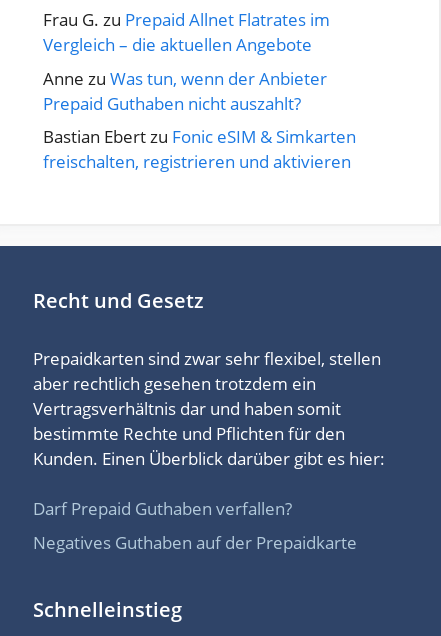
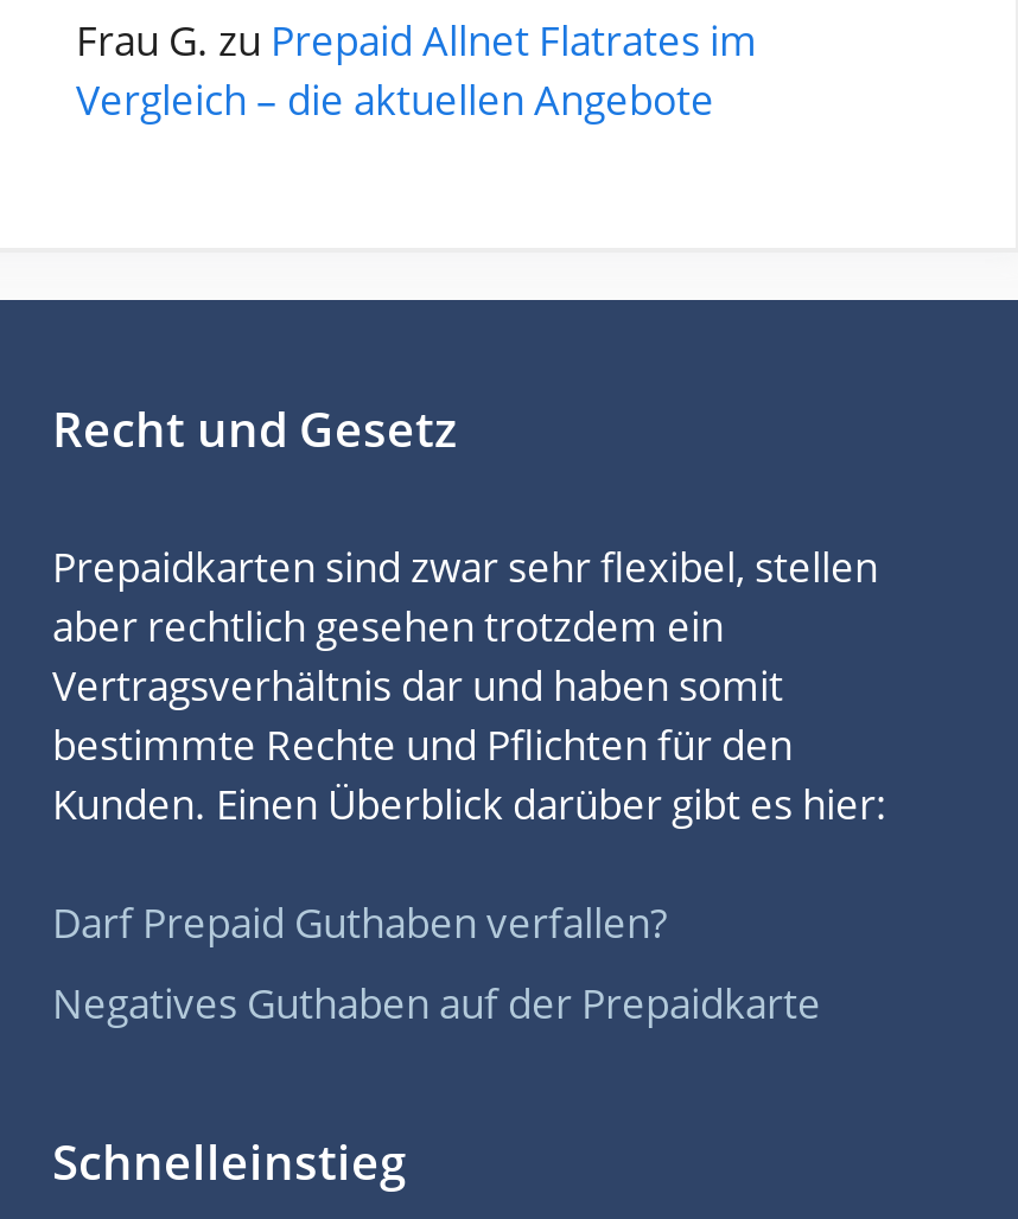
[43,66,356,173] Anne zu Was tun, wenn der Anbieter | Prepaid Guthaben nicht auszahlt? | Bastian Ebert zu Fonic eSIM & Simkarten | freischalten, registrieren und aktivieren -> none

